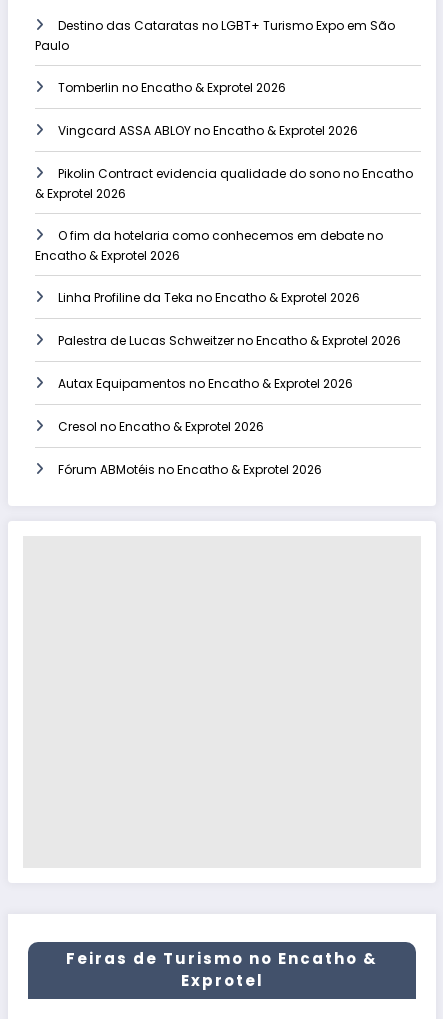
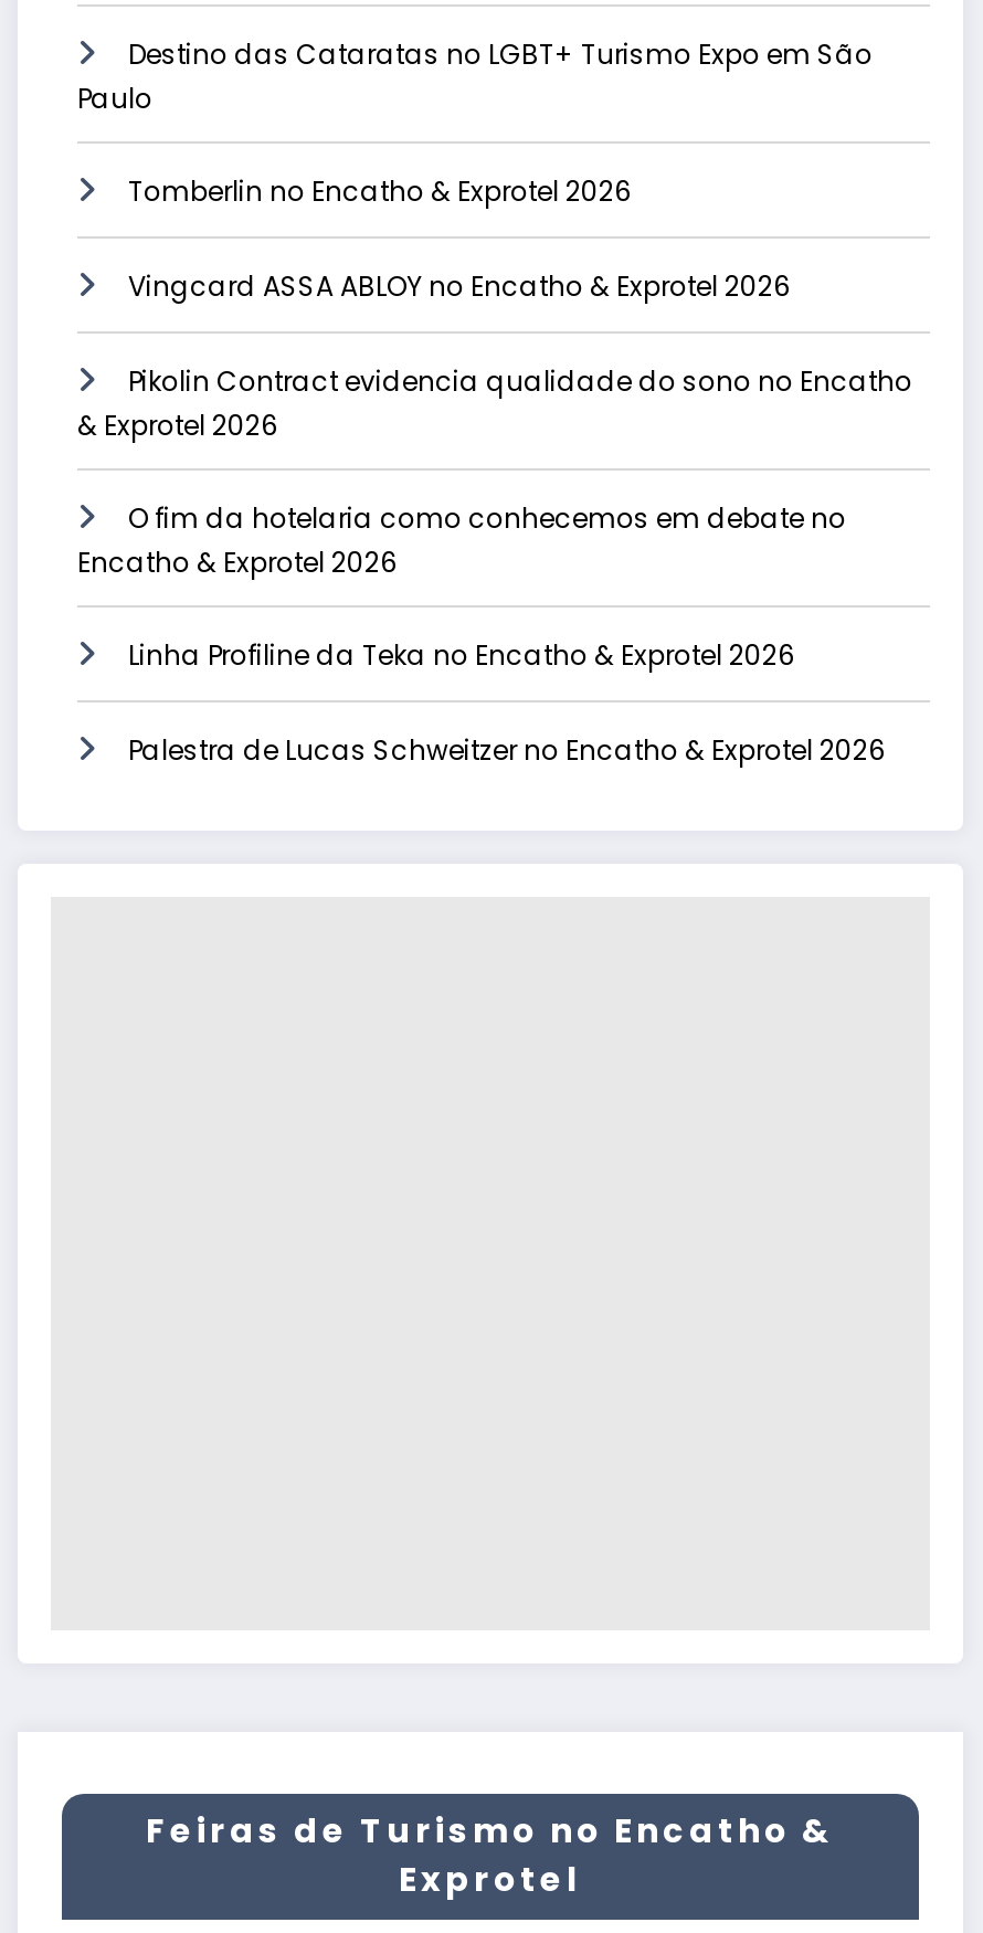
[58,375,353,478] Autax Equipamentos no Encatho & Exprotel 2026 | Cresol no Encatho & Exprotel 2026 | Fórum ABMotéis no Encatho & Exprotel 2026 -> none

